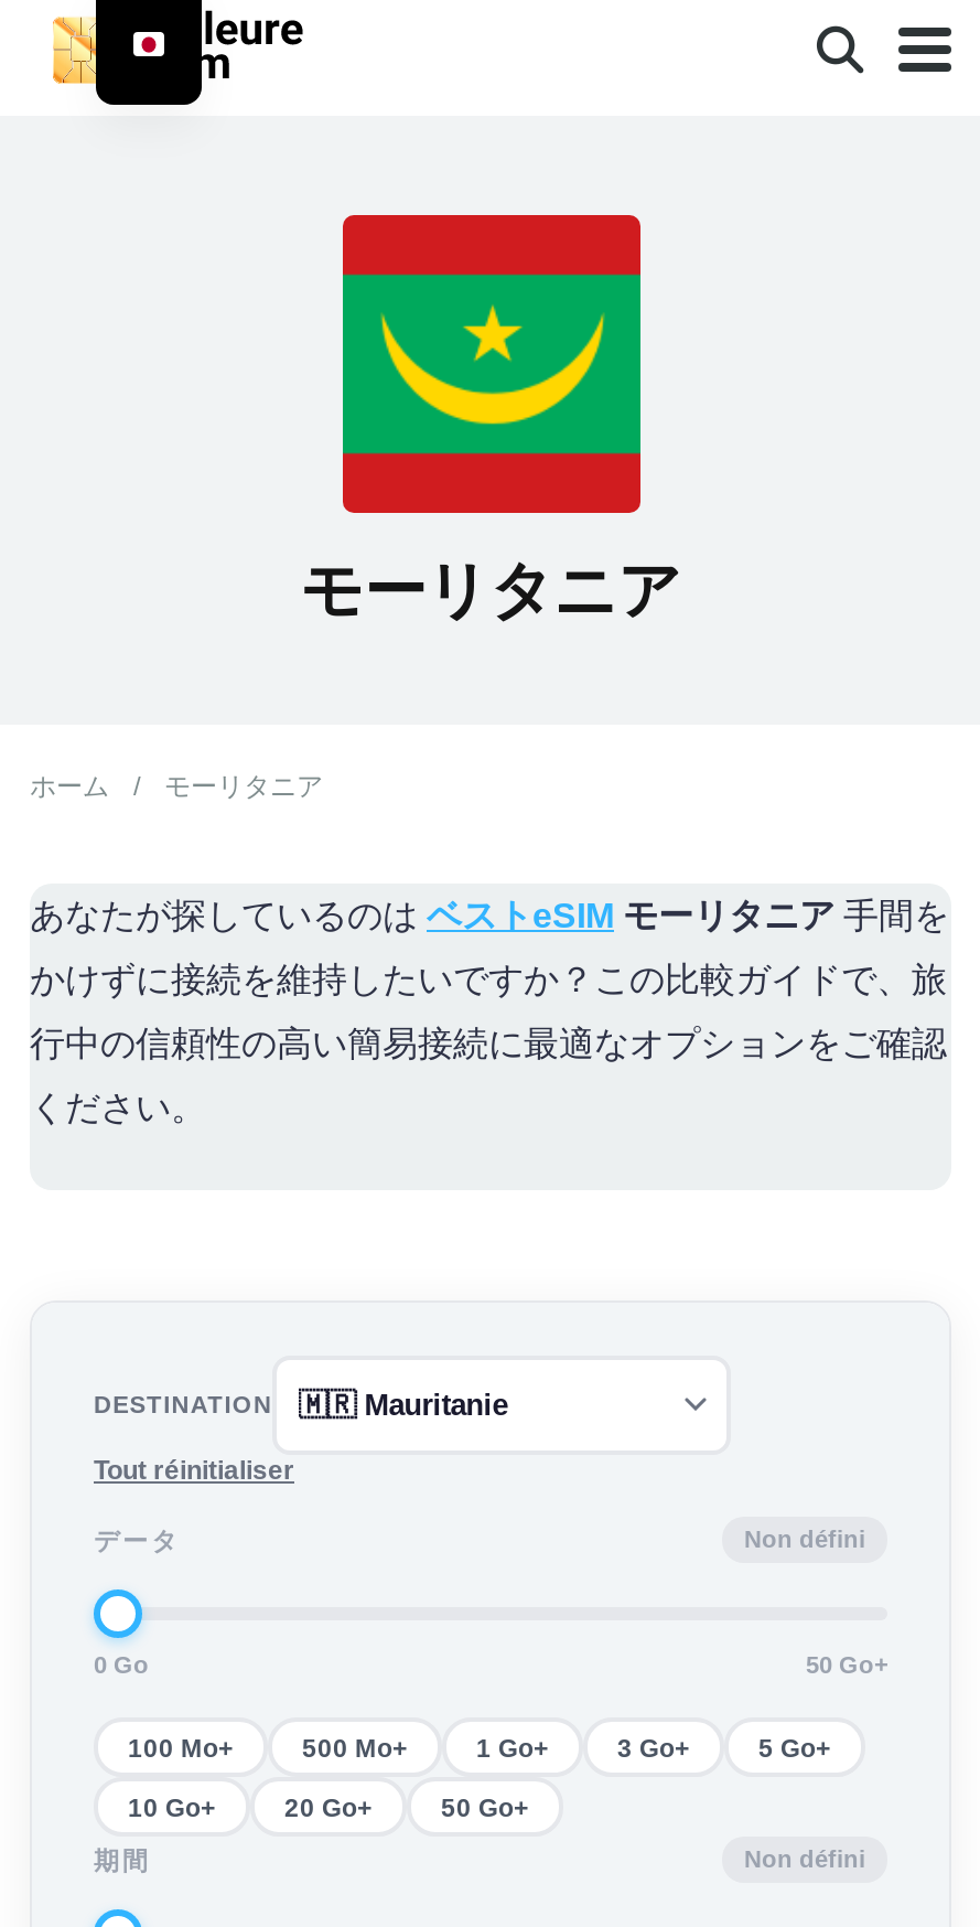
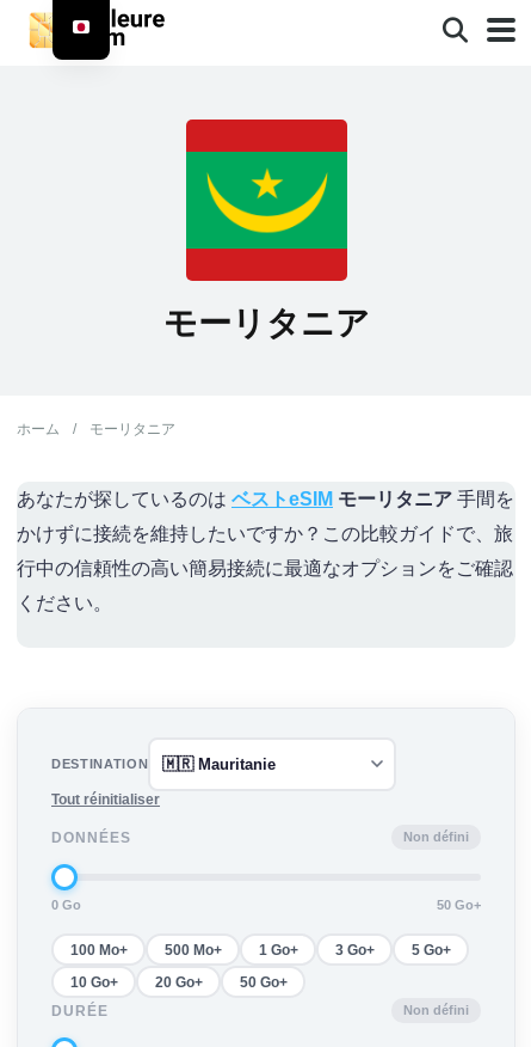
[94,1527,180,1554] データ -> [51,830,132,845] DONNÉES
[94,1847,151,1873] 期間 -> [51,1004,109,1018] DURÉE

